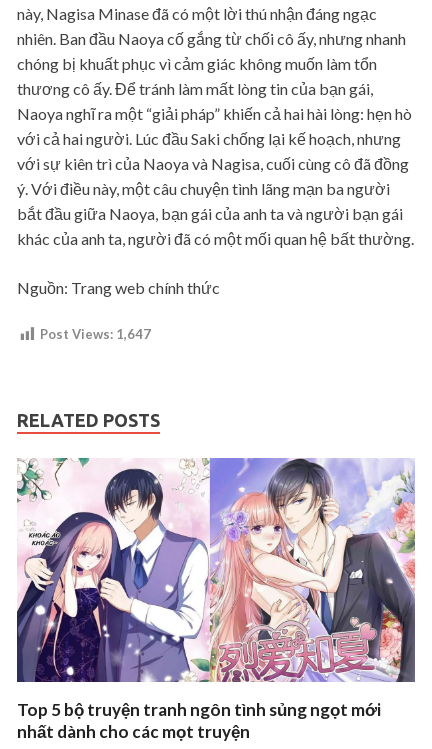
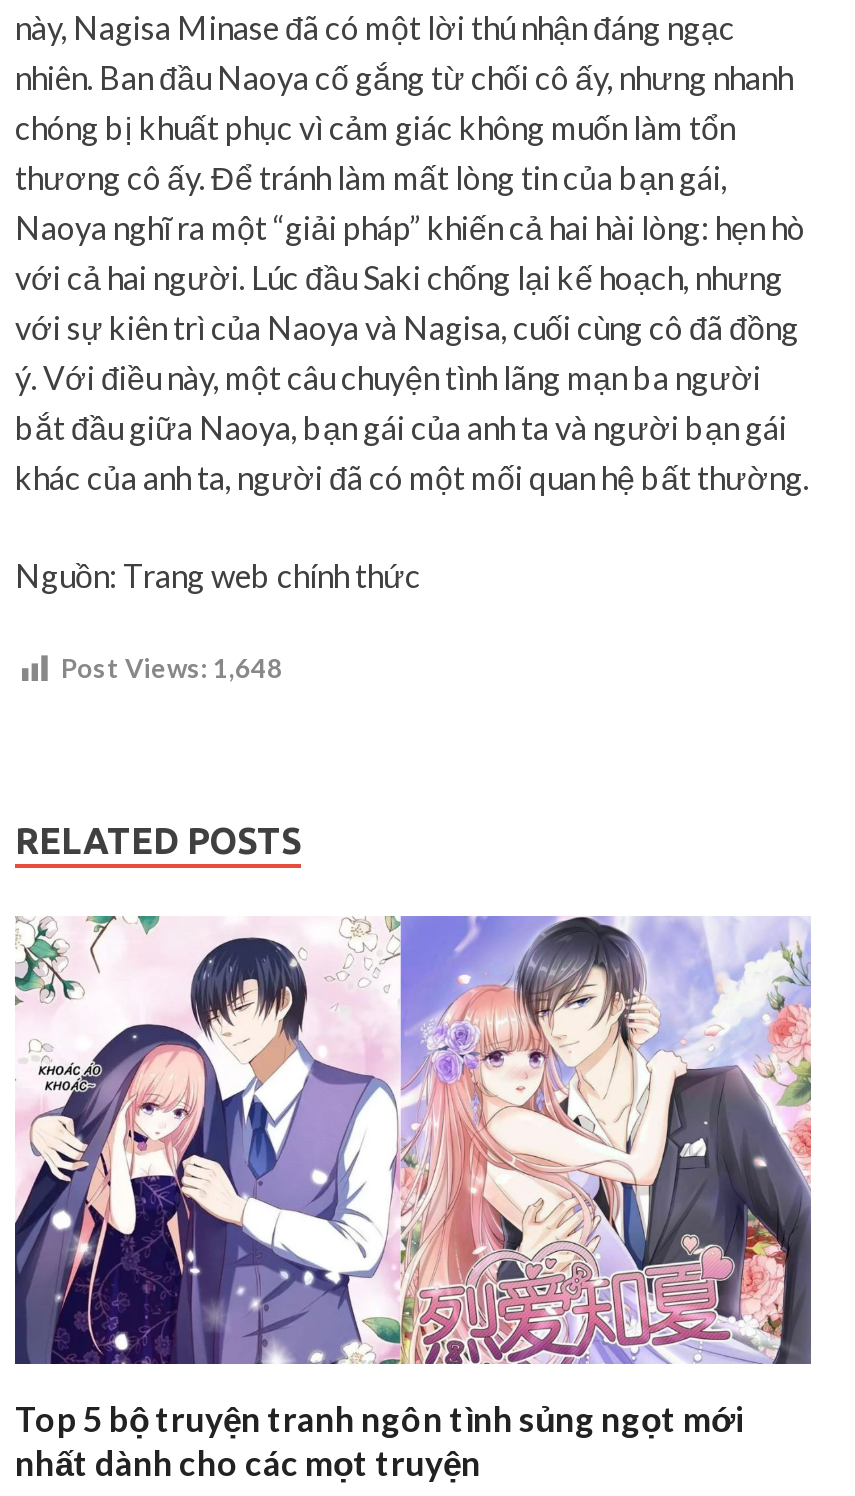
[40,326,151,342] Post Views: 1,647 -> [61,652,283,684] Post Views: 1,648

